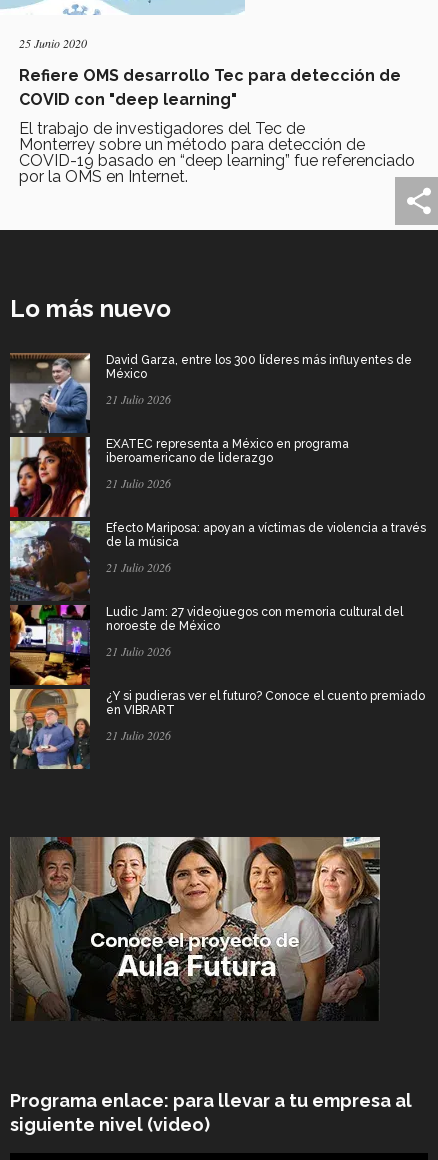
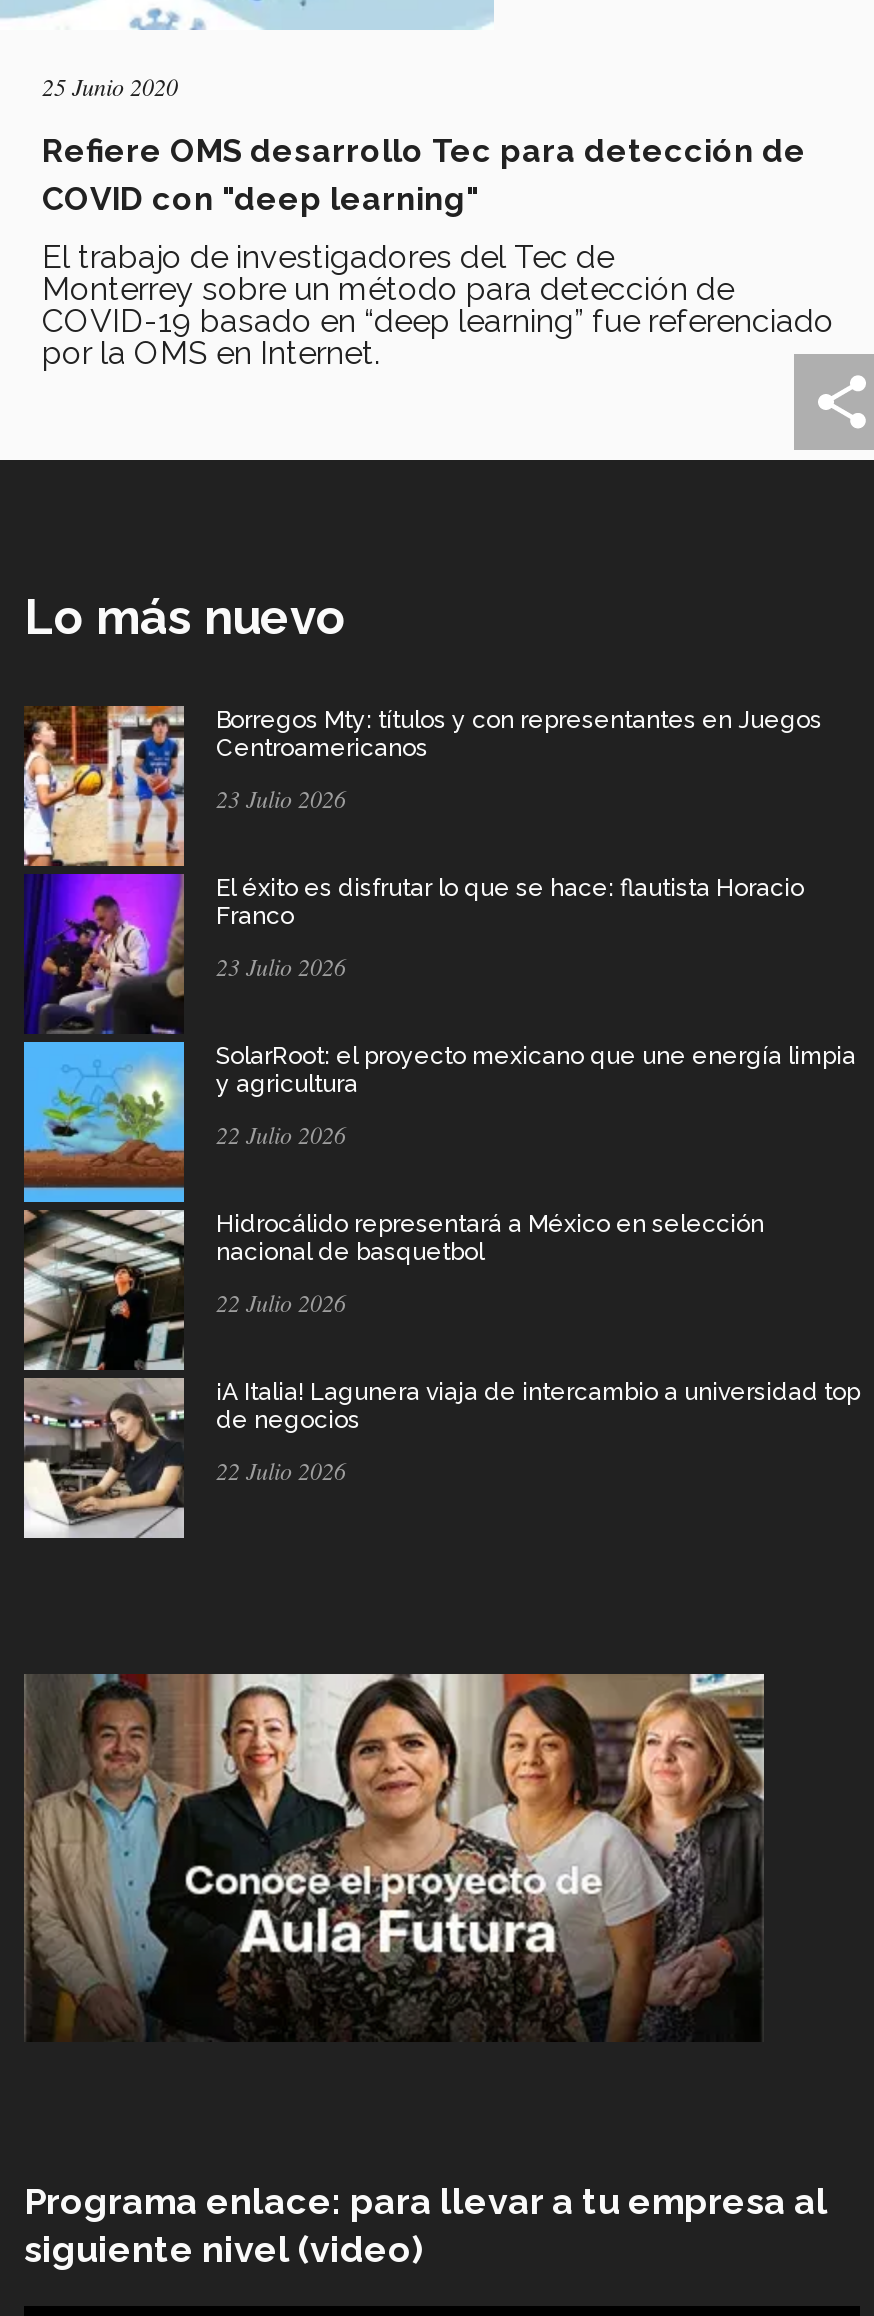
[9,353,412,769] [image] | David Garza, entre los 300 líderes más influyentes de | México -> [22,705,822,1540] [image] | Borregos Mty: títulos y con representantes en Juegos | Centroamericanos
[106,391,171,407] 21 Julio 2026 -> [216,781,346,813] 23 Julio 2026
[106,437,349,465] EXATEC representa a México en programa | iberoamericano de liderazgo -> [216,873,804,929] El éxito es disfrutar lo que se hace: flautista Horacio | Franco
[106,475,171,491] 21 Julio 2026 -> [216,949,346,981] 23 Julio 2026
[106,521,426,549] Efecto Mariposa: apoyan a víctimas de violencia a través | de la música -> [216,1041,856,1097] SolarRoot: el proyecto mexicano que une energía limpia | y agricultura
[106,559,171,575] 21 Julio 2026 -> [216,1117,346,1149] 22 Julio 2026
[106,605,403,633] Ludic Jam: 27 videojuegos con memoria cultural del | noroeste de México -> [216,1209,764,1265] Hidrocálido representará a México en selección | nacional de basquetbol
[106,643,171,659] 21 Julio 2026 -> [216,1285,346,1317] 22 Julio 2026
[106,689,425,717] ¿Y si pudieras ver el futuro? Conoce el cuento premiado | en VIBRART -> [216,1377,860,1433] ¡A Italia! Lagunera viaja de intercambio a universidad top | de negocios
[106,727,171,743] 21 Julio 2026 -> [216,1453,346,1485] 22 Julio 2026

